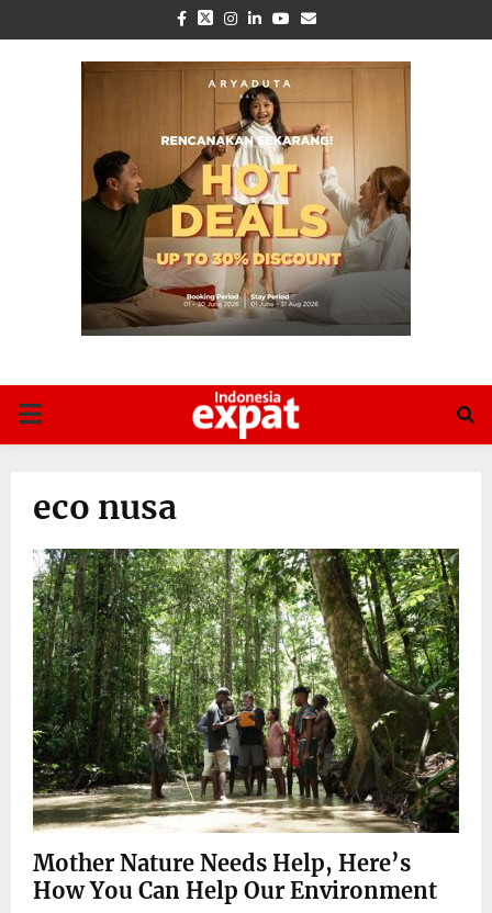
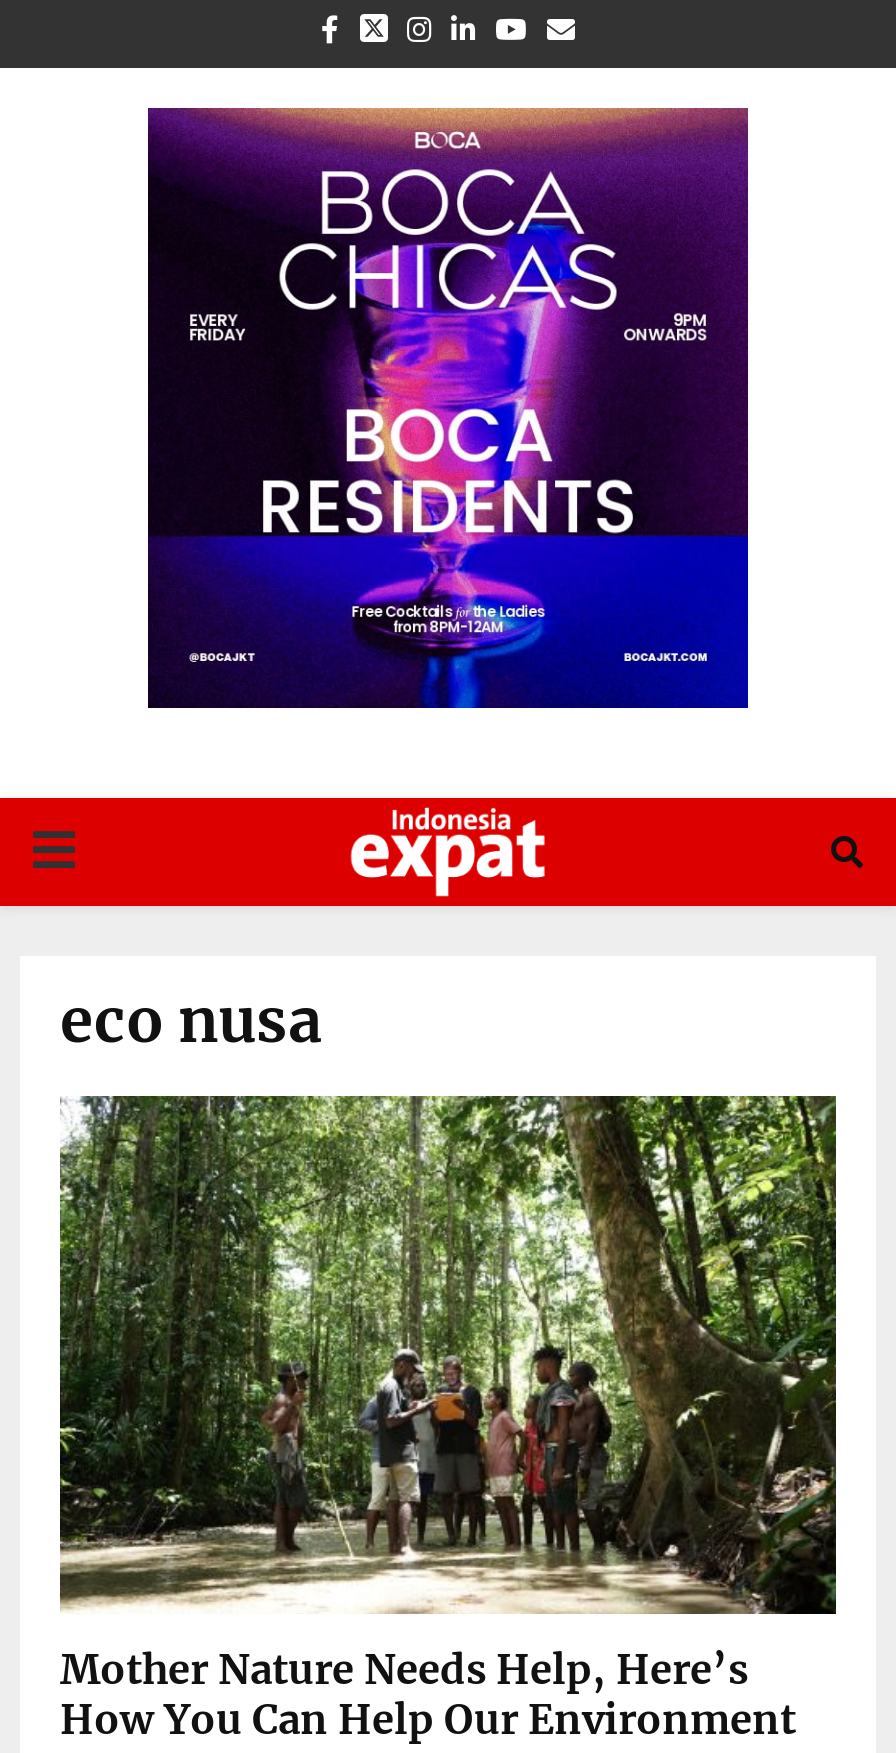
[81,60,412,337] [image] -> [146,106,750,710] [image]

